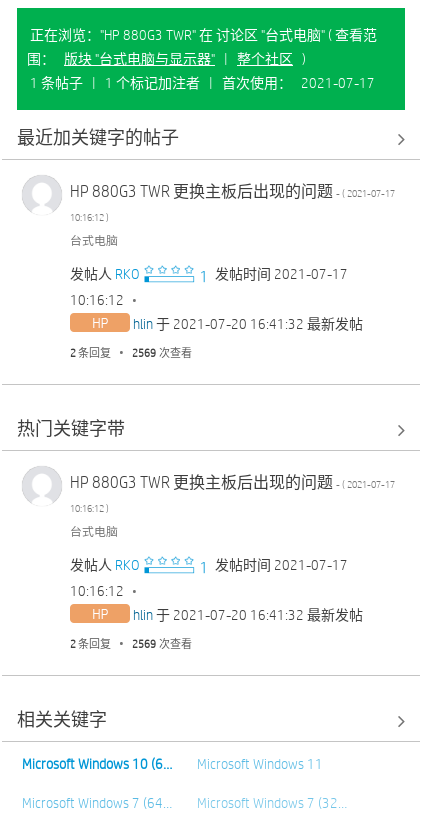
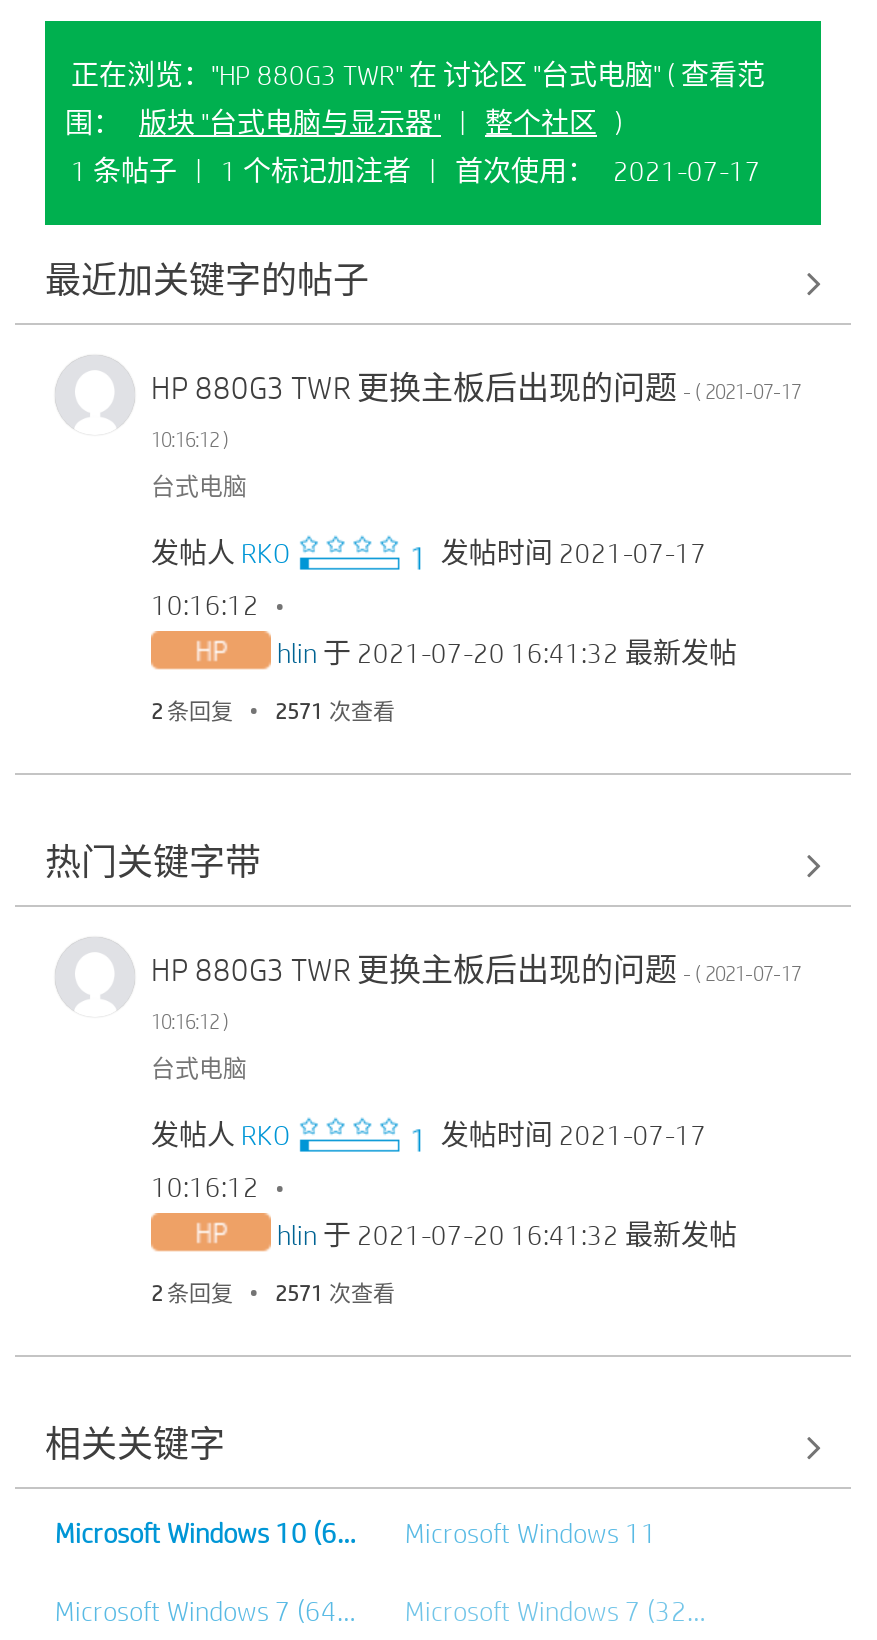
[70,345,192,360] 2条回复 2569 次查看 -> [151,696,395,726] 2条回复 2571 次查看
[70,636,192,651] 2条回复 2569 次查看 -> [151,1278,395,1308] 2条回复 2571 次查看

